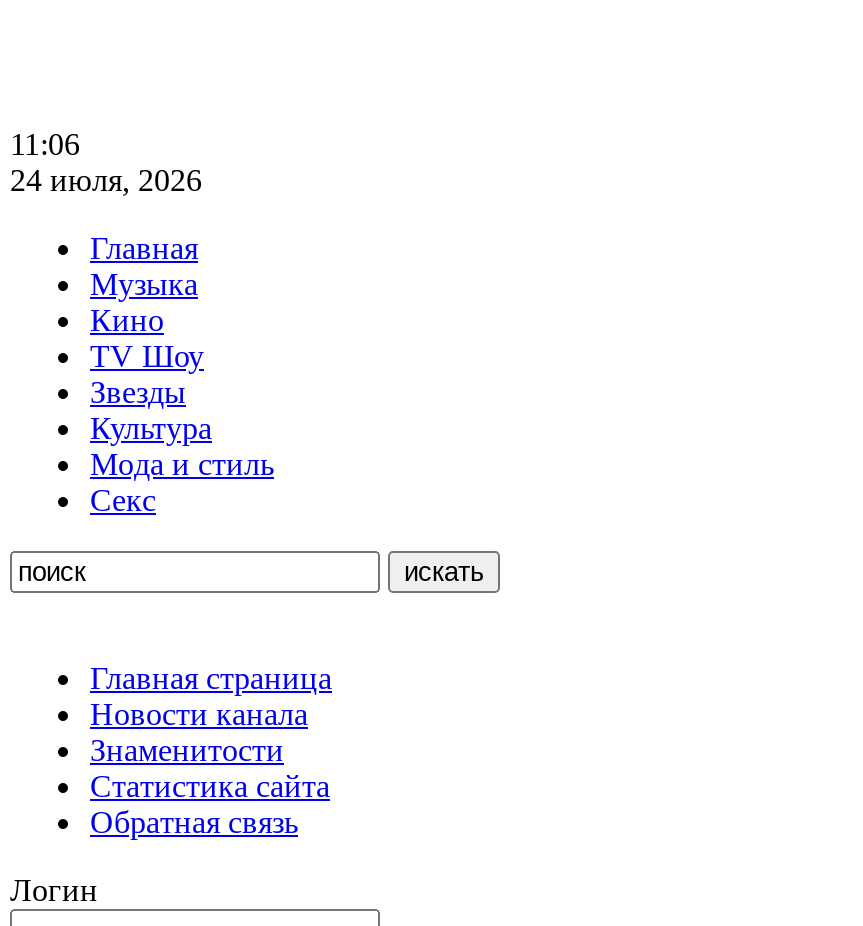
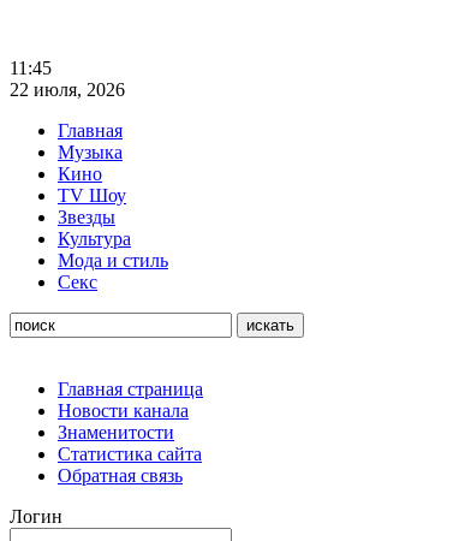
[10,127,80,161] 11:06 -> [10,58,52,78] 11:45
[10,163,202,197] 24 июля, 2026 -> [10,79,125,100] 22 июля, 2026

